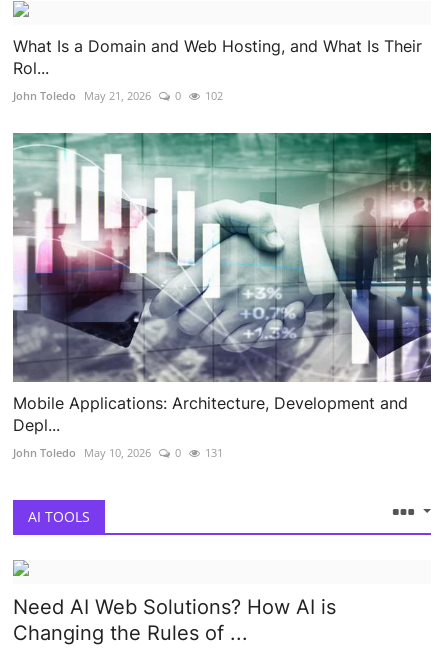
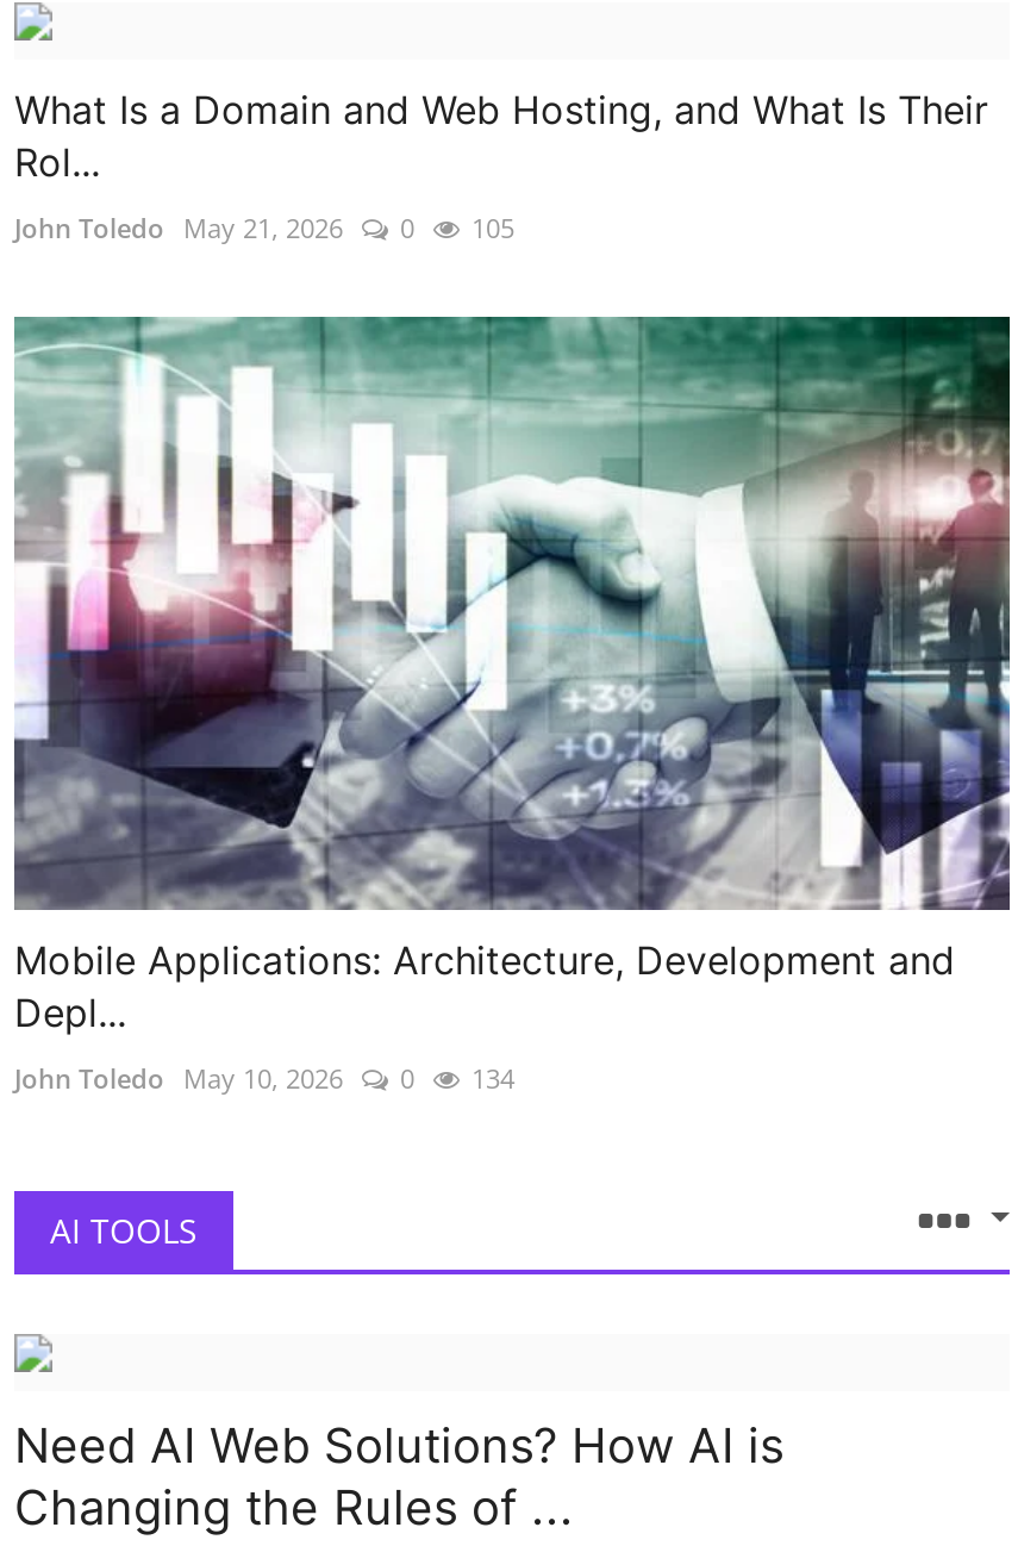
[13,88,223,103] John Toledo May 21, 2026 0 102 -> [14,210,514,245] John Toledo May 21, 2026 0 105
[13,445,223,460] John Toledo May 10, 2026 0 131 -> [14,1059,514,1095] John Toledo May 10, 2026 0 134

